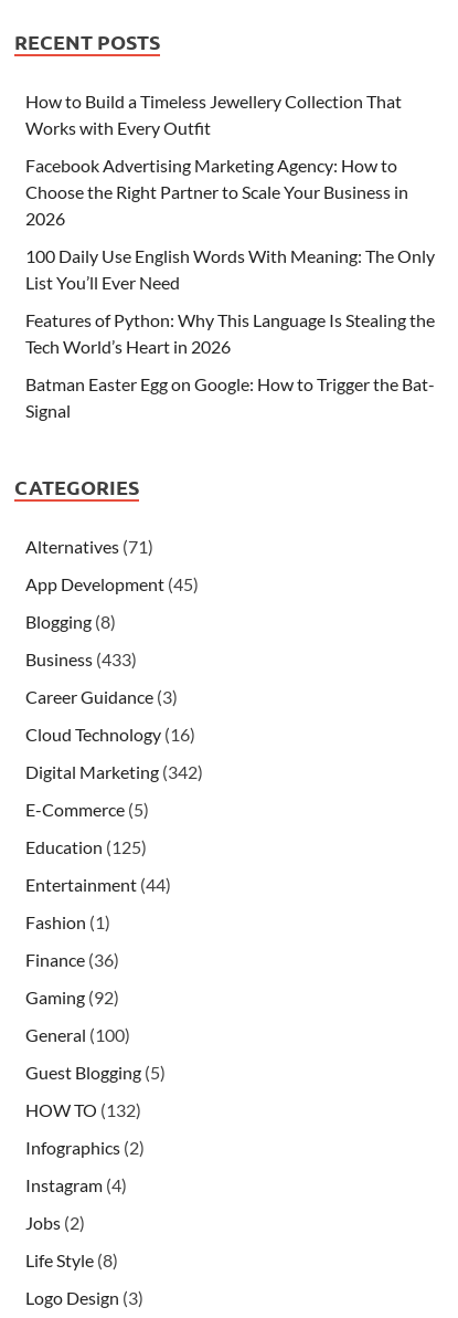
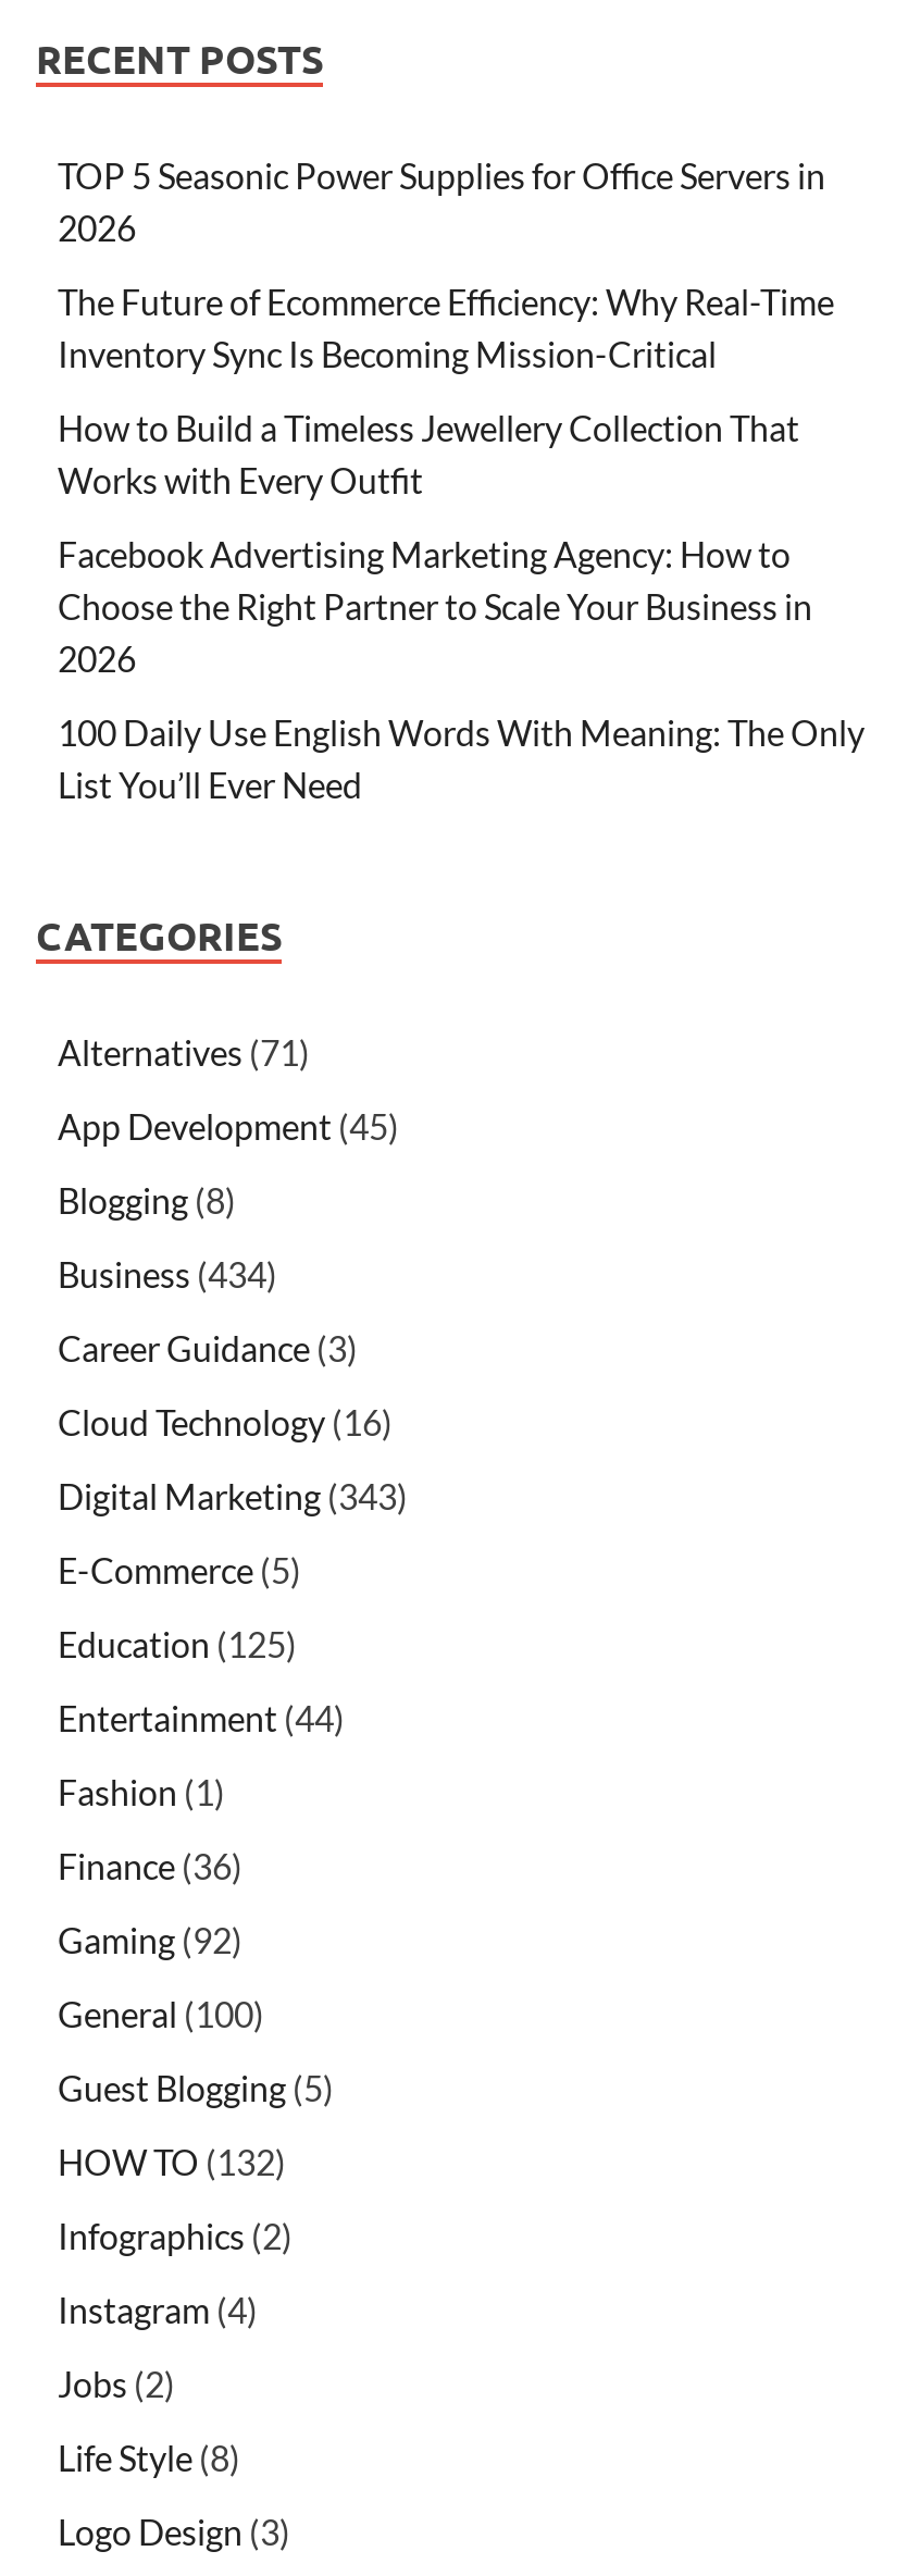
none -> [58,153,834,373] TOP 5 Seasonic Power Supplies for Office Servers in | 2026 | The Future of Ecommerce Efficiency: Why Real-Time | Inventory Sync Is Becoming Mission-Critical
moved [25,90,435,292] -> [58,406,865,804]: How to Build a Timeless Jewellery Collection That | Works with Every Outfit | Facebook Advertising Marketing Agency: How to | Choose the Right Partner to Scale Your Business in | 2026 | 100 Daily Use English Words With Meaning: The Only | List You’ll Ever Need
[25,309,435,420] Features of Python: Why This Language Is Stealing the | Tech World’s Heart in 2026 | Batman Easter Egg on Google: How to Trigger the Bat- | Signal -> none
[25,648,137,669] Business (433) -> [58,1252,277,1293] Business (434)
[25,761,203,782] Digital Marketing (342) -> [58,1474,408,1515] Digital Marketing (343)

